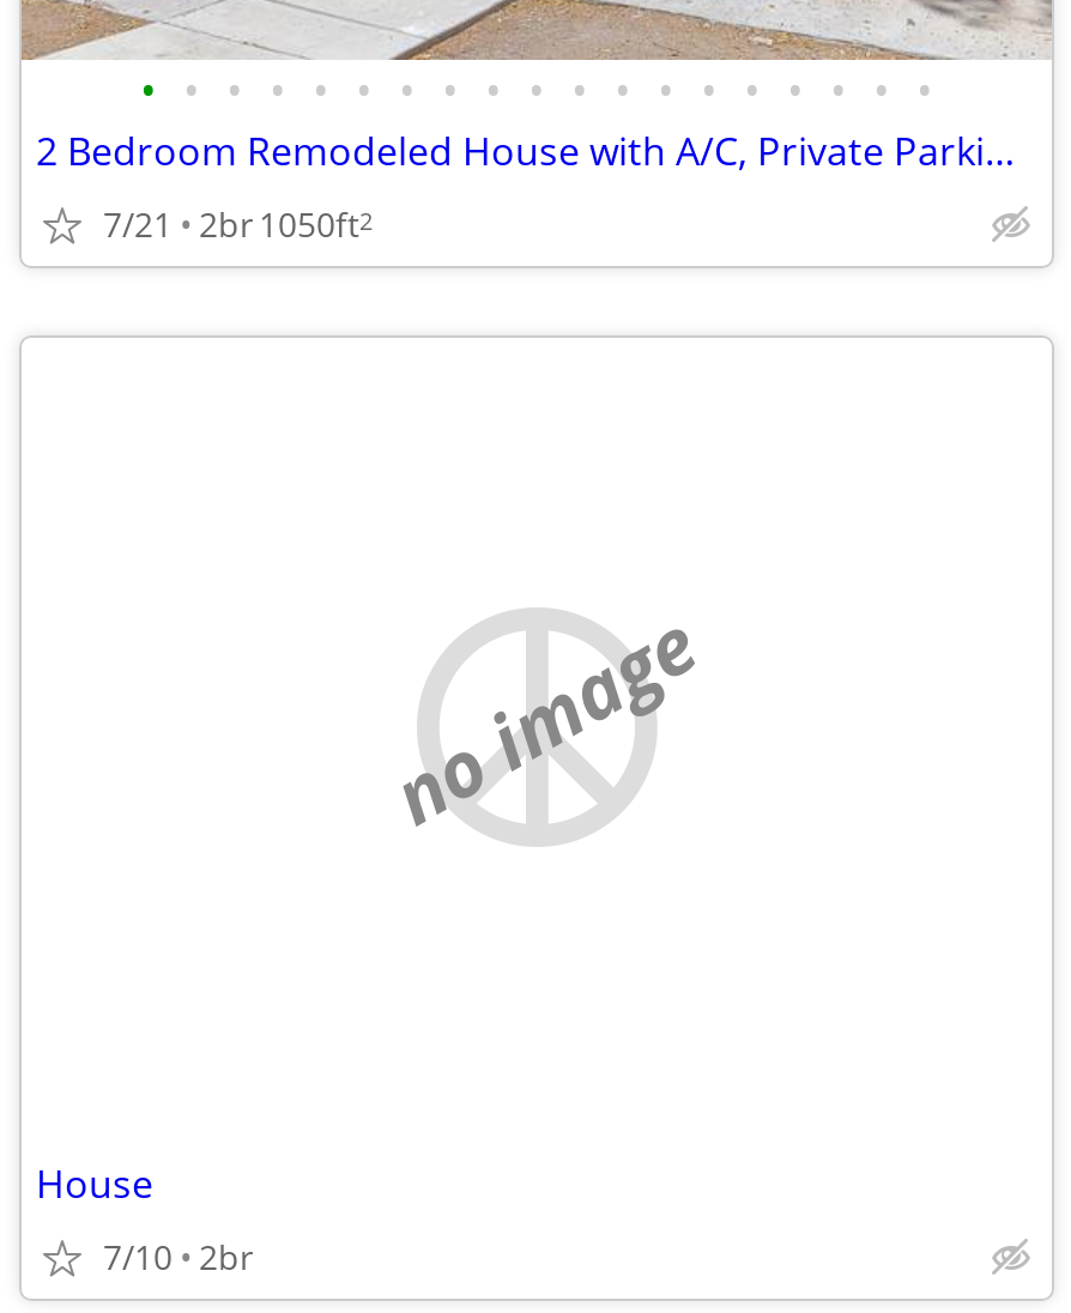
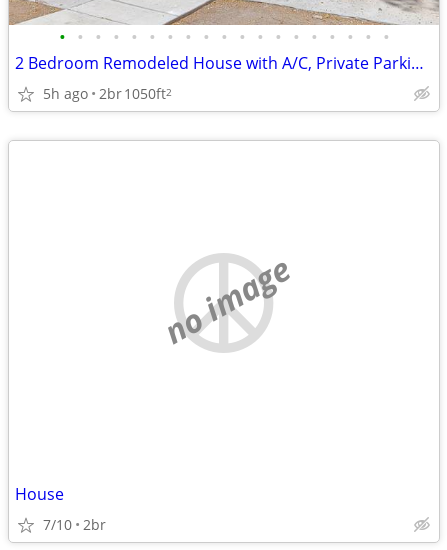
[103,200,374,246] 7/21 2br 1050ft2 -> [43,83,172,102] 5h ago 2br 1050ft2

